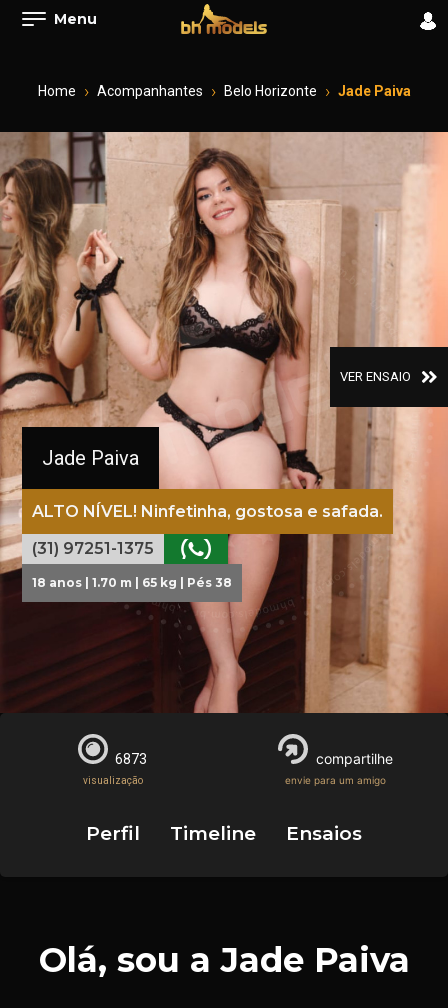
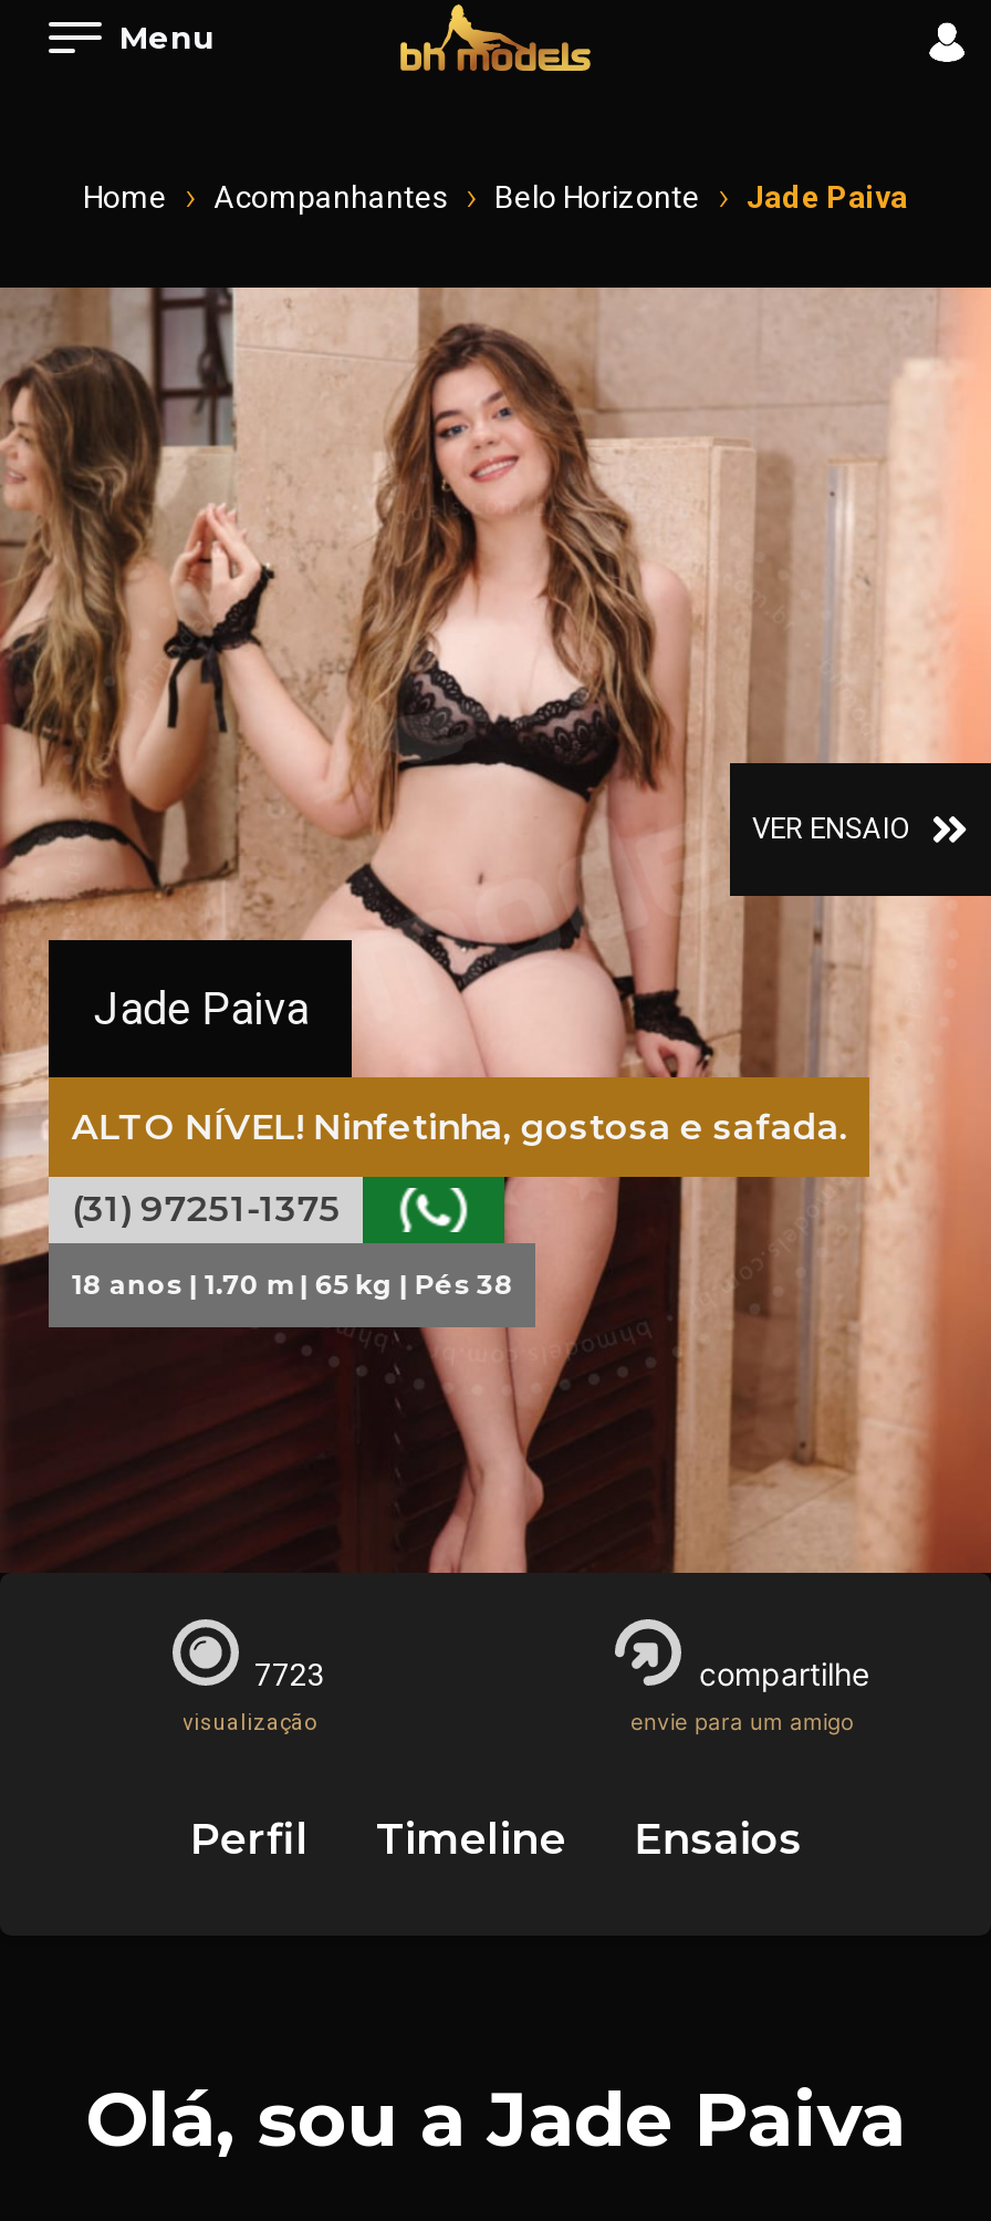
[115,750,147,766] 6873 -> [254,1656,325,1691] 7723

